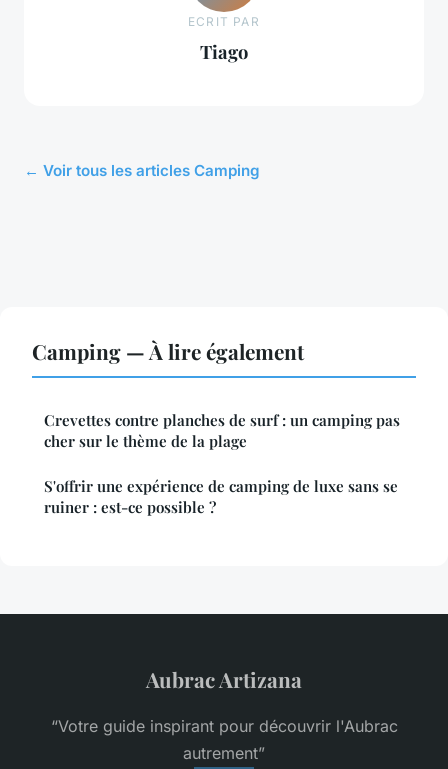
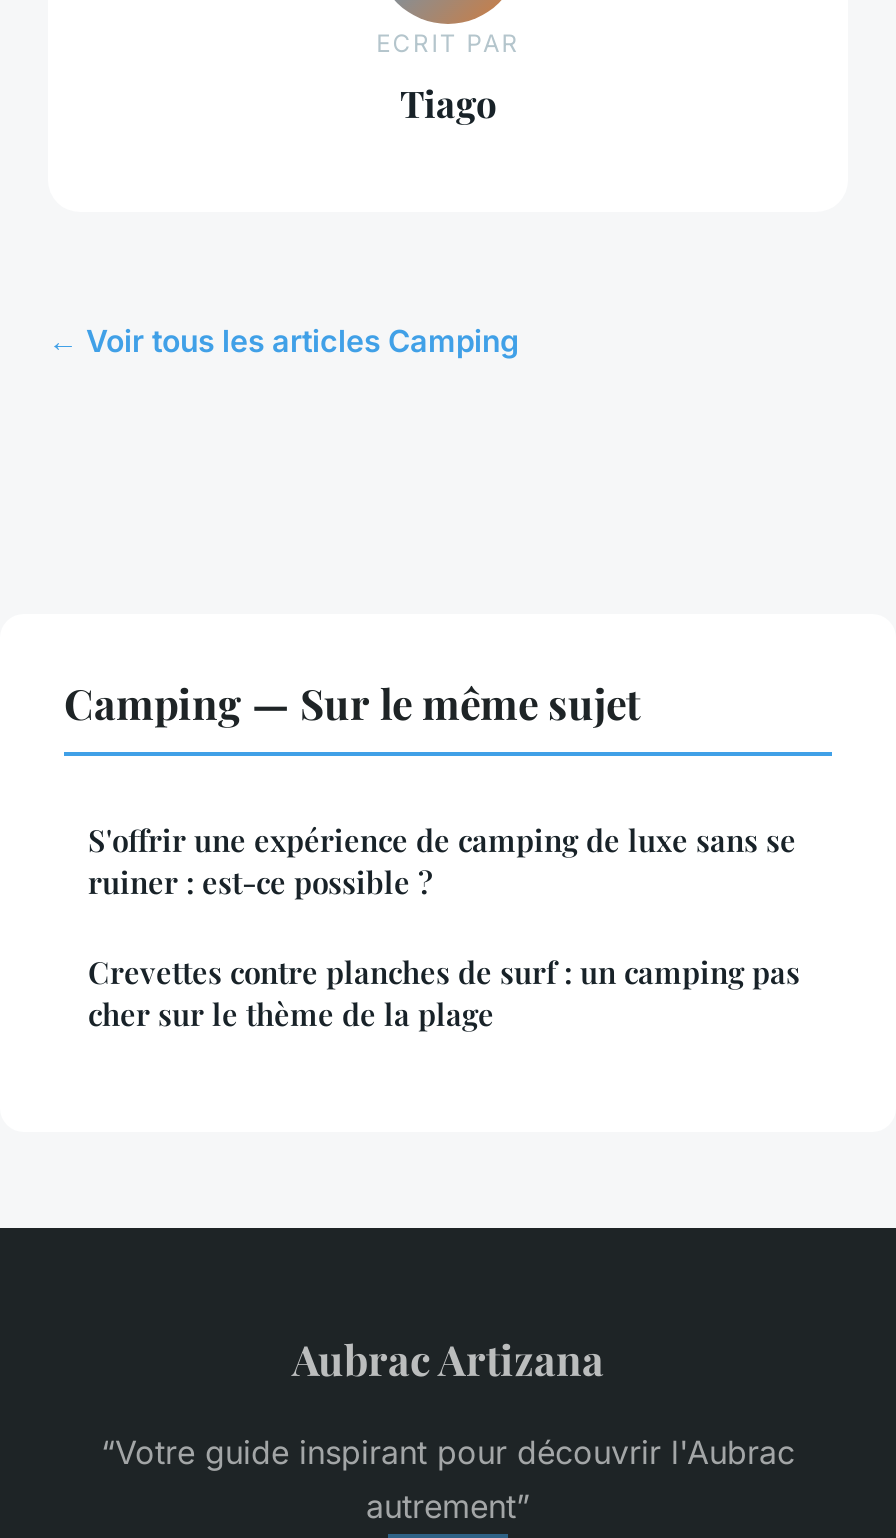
[32,336,304,364] Camping — À lire également -> [64,673,640,729] Camping — Sur le même sujet
moved [44,409,400,450] -> [88,951,800,1033]: Crevettes contre planches de surf : un camping pas | cher sur le thème de la plage
moved [44,475,398,516] -> [88,819,796,901]: S'offrir une expérience de camping de luxe sans se | ruiner : est-ce possible ?

